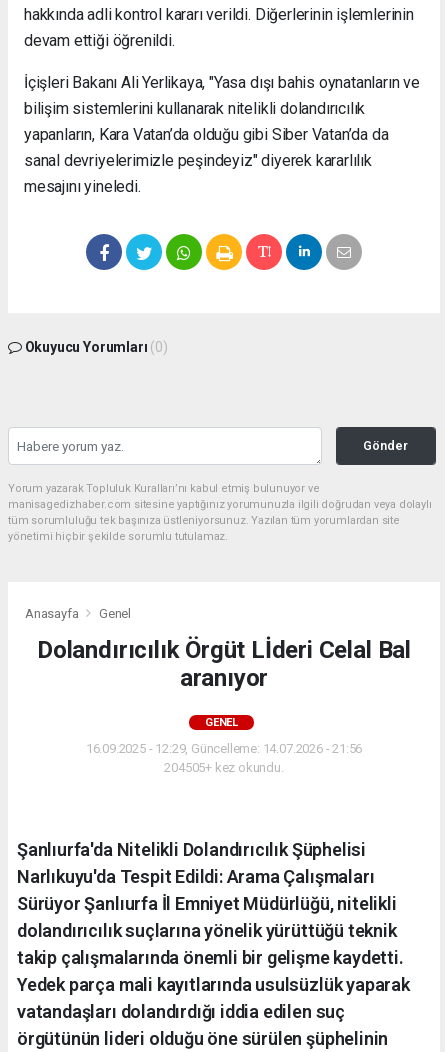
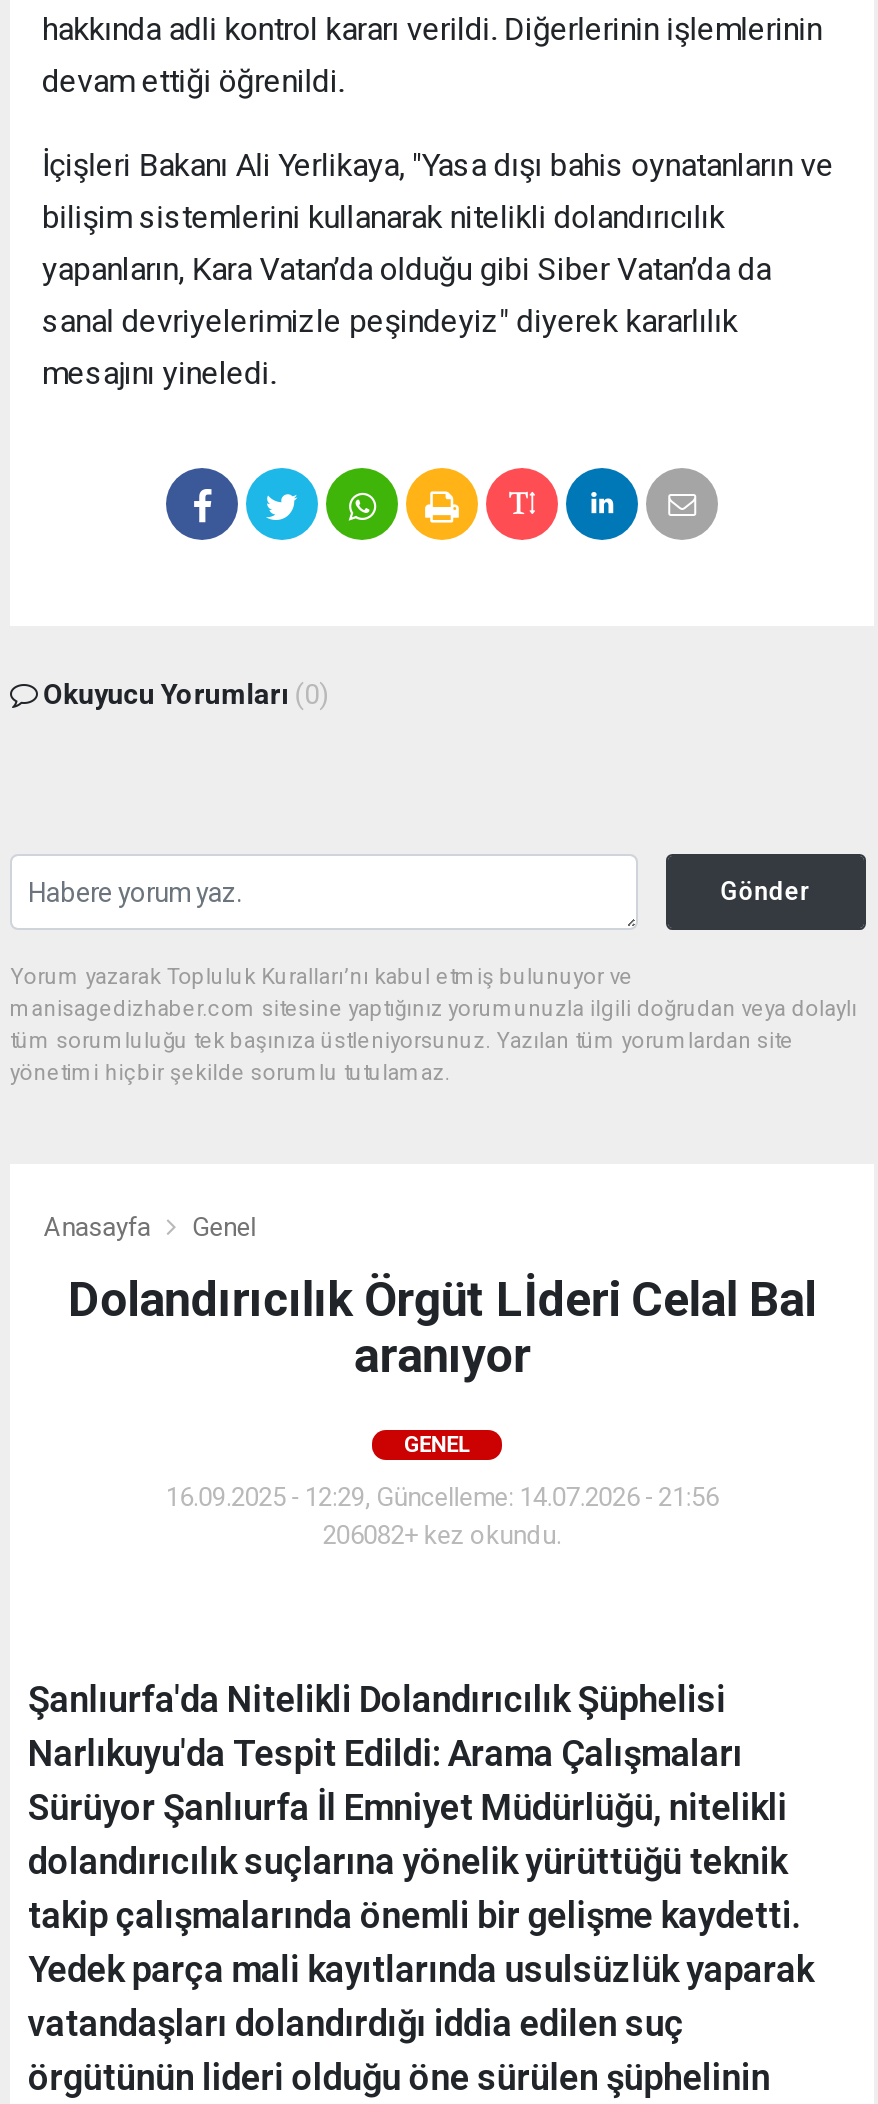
[164,760,284,775] 204505+ kez okundu. -> [323,1519,561,1549] 206082+ kez okundu.

